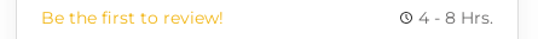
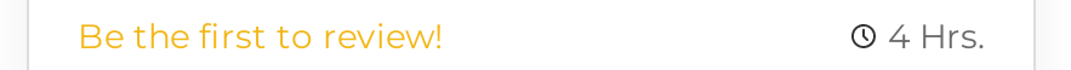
[418,7,493,28] 4 - 8 Hrs. -> [888,14,985,58] 4 Hrs.

